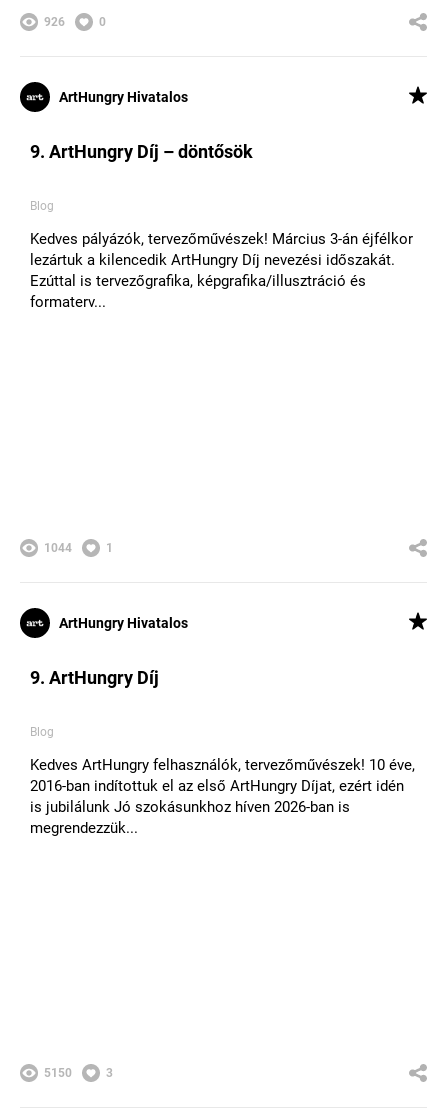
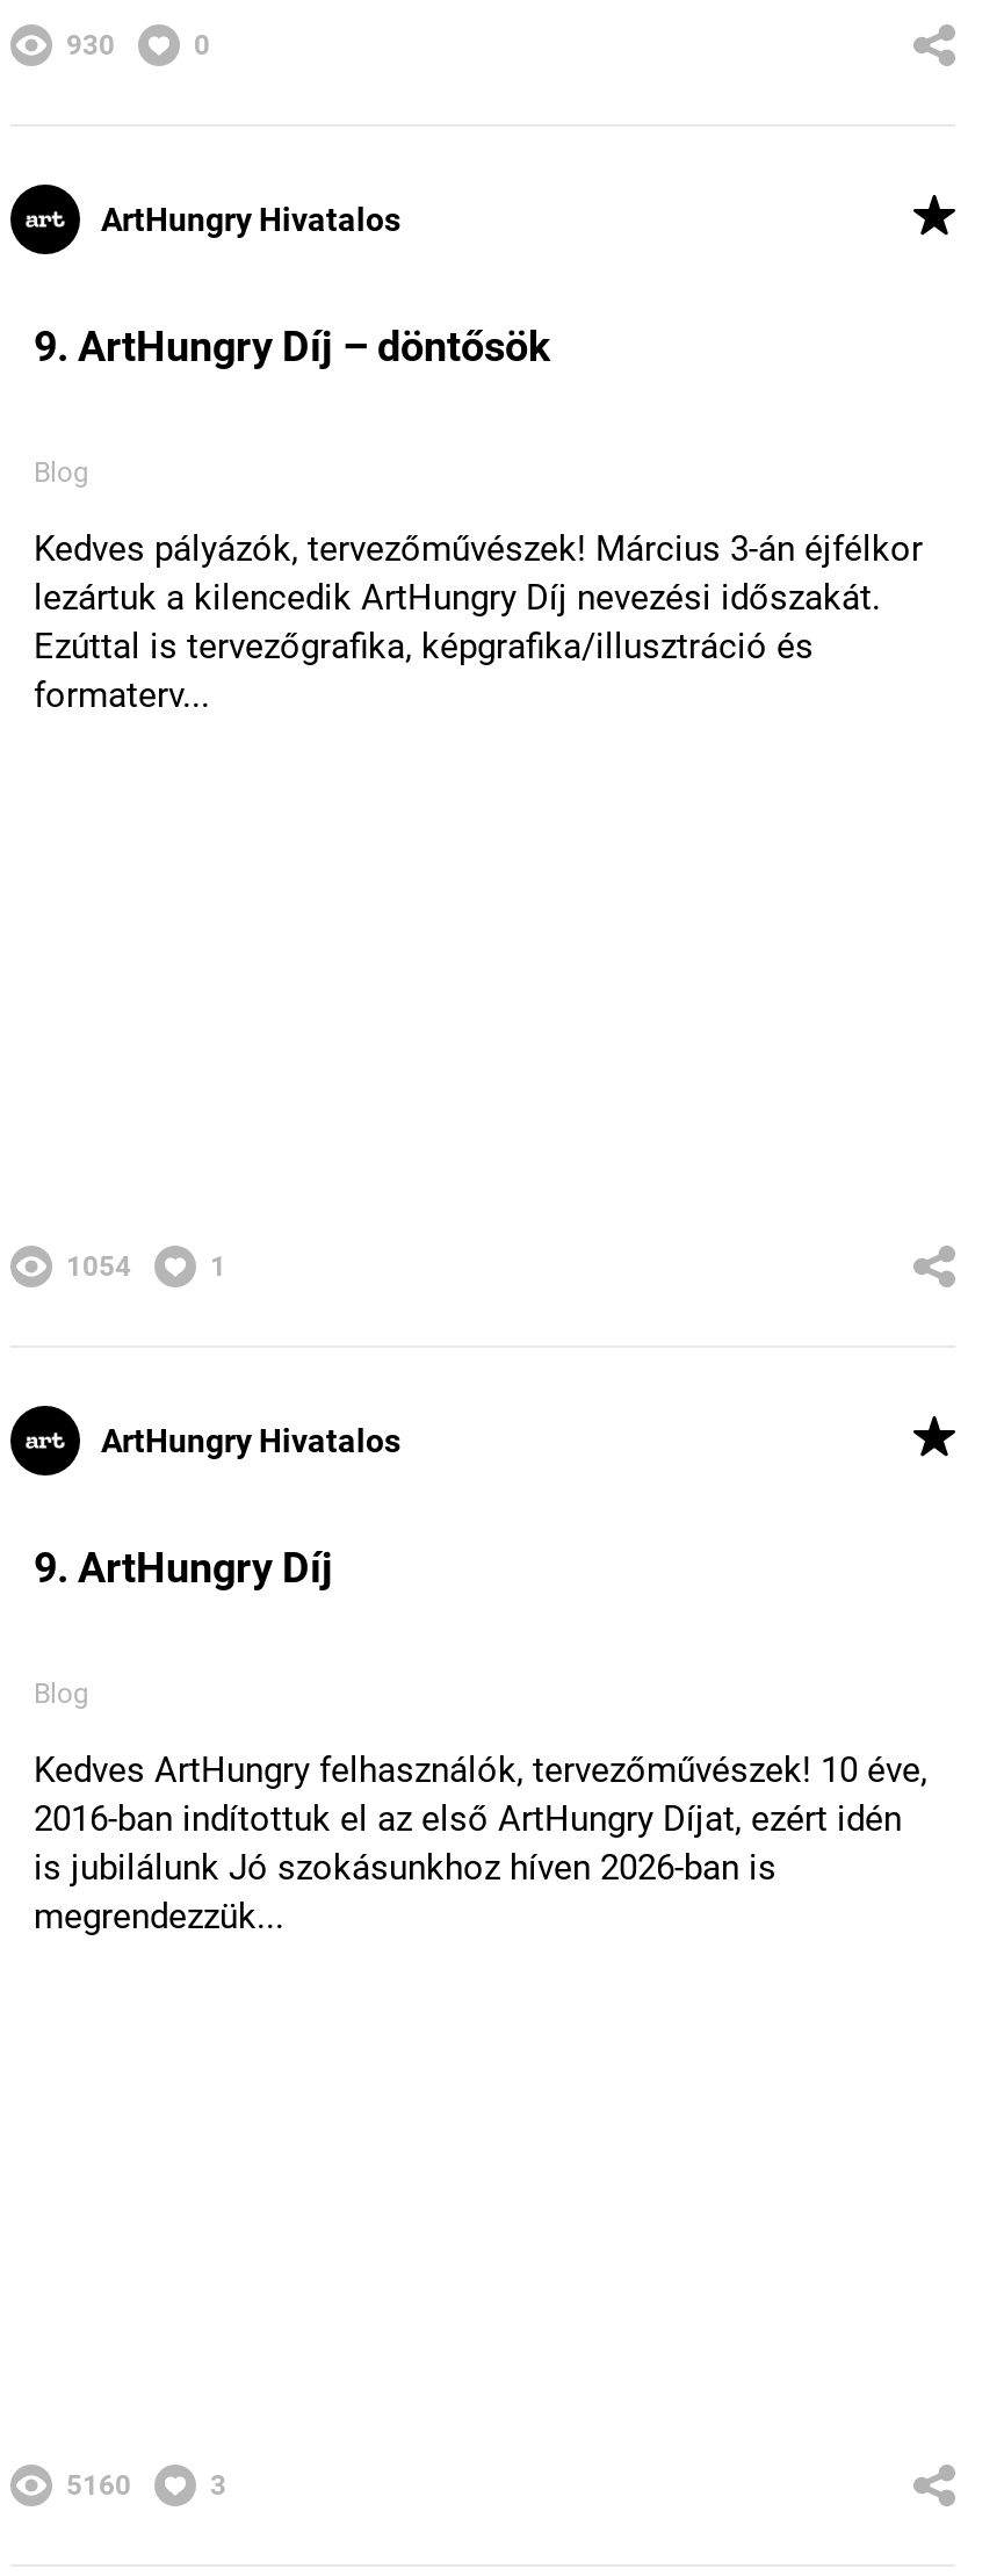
[44,15,65,29] 926 -> [66,30,115,62] 930
[44,541,72,555] 1044 -> [66,1249,131,1282] 1054
[44,1066,72,1080] 5150 -> [66,2469,131,2501] 5160

